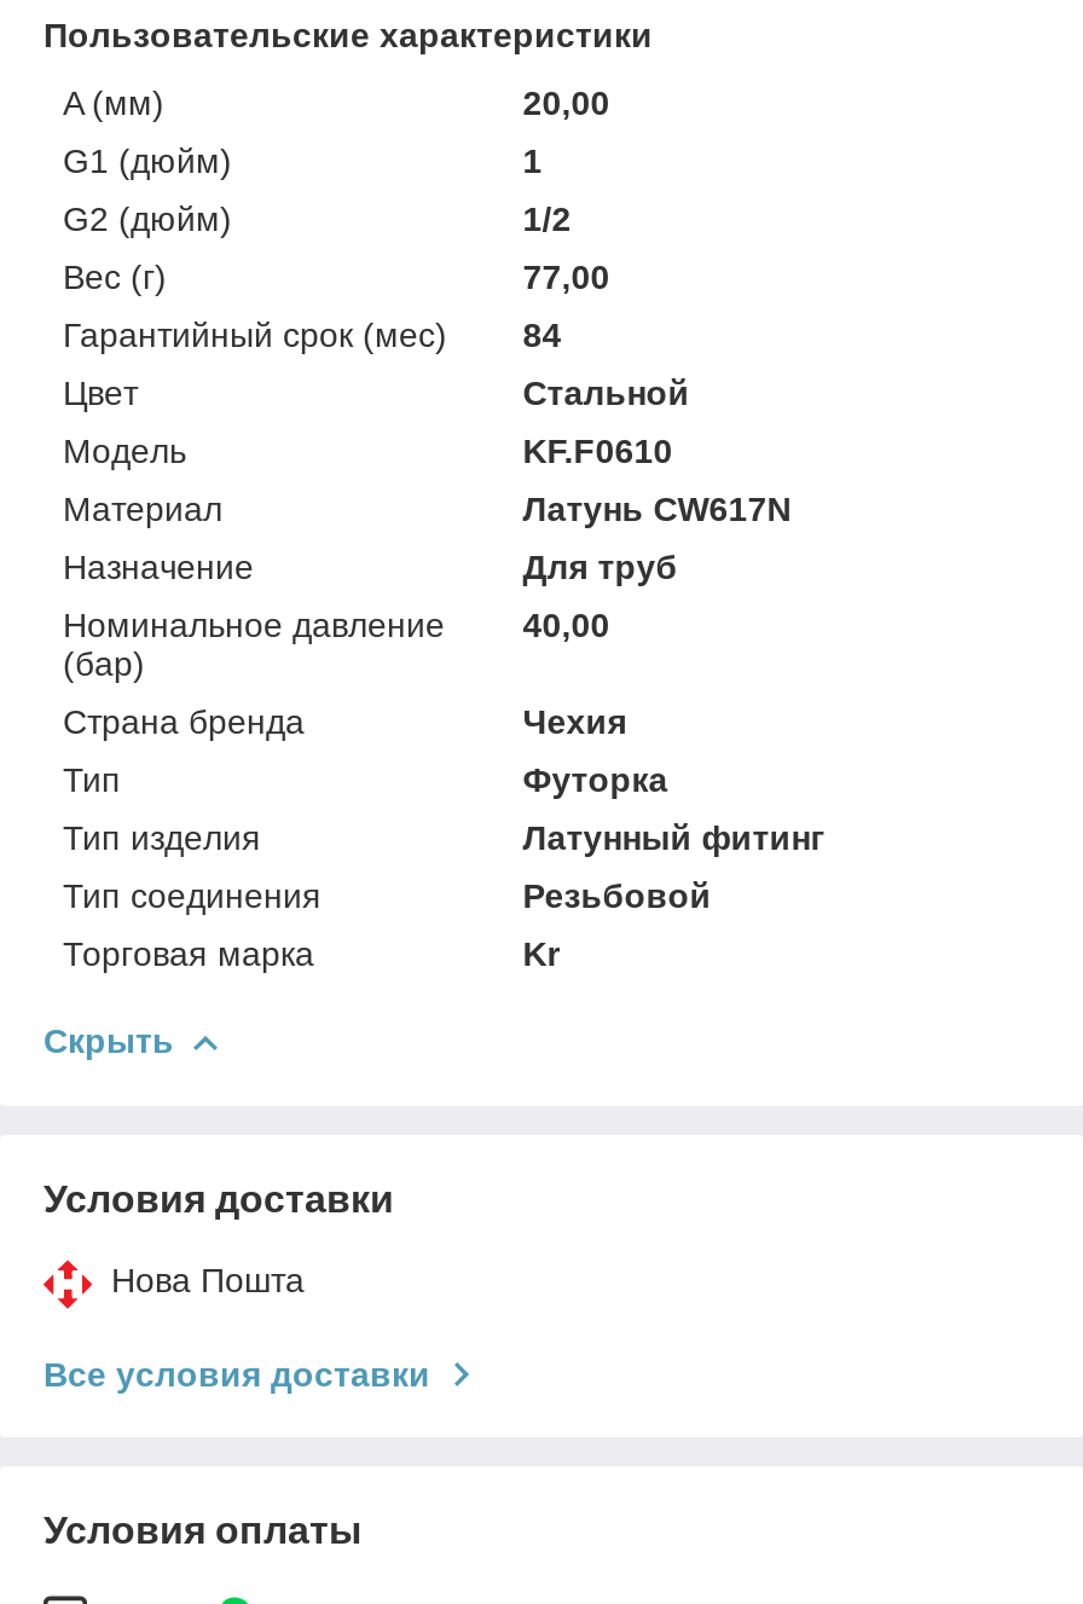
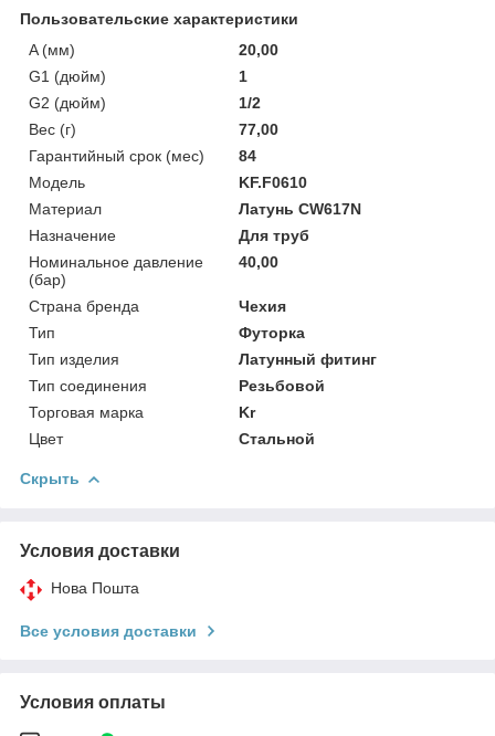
moved [63,373,689,412] -> [29,430,315,447]: Цвет | Стальной
moved [63,431,825,973] -> [29,173,377,421]: Мoдель | KF.F0610 | Материал | ... | Торговая марка | Kr

